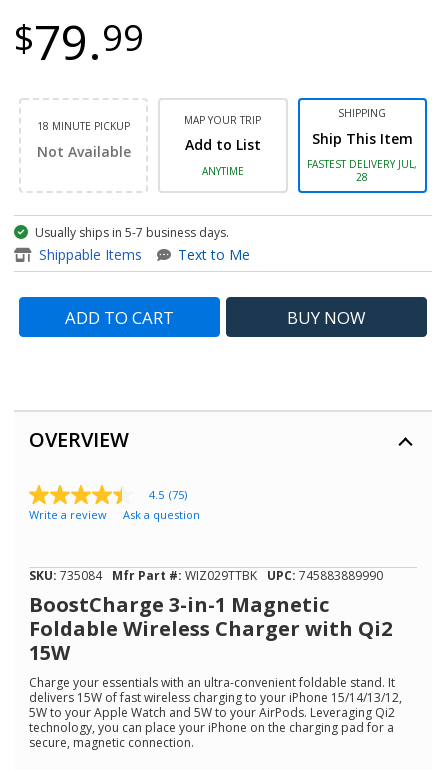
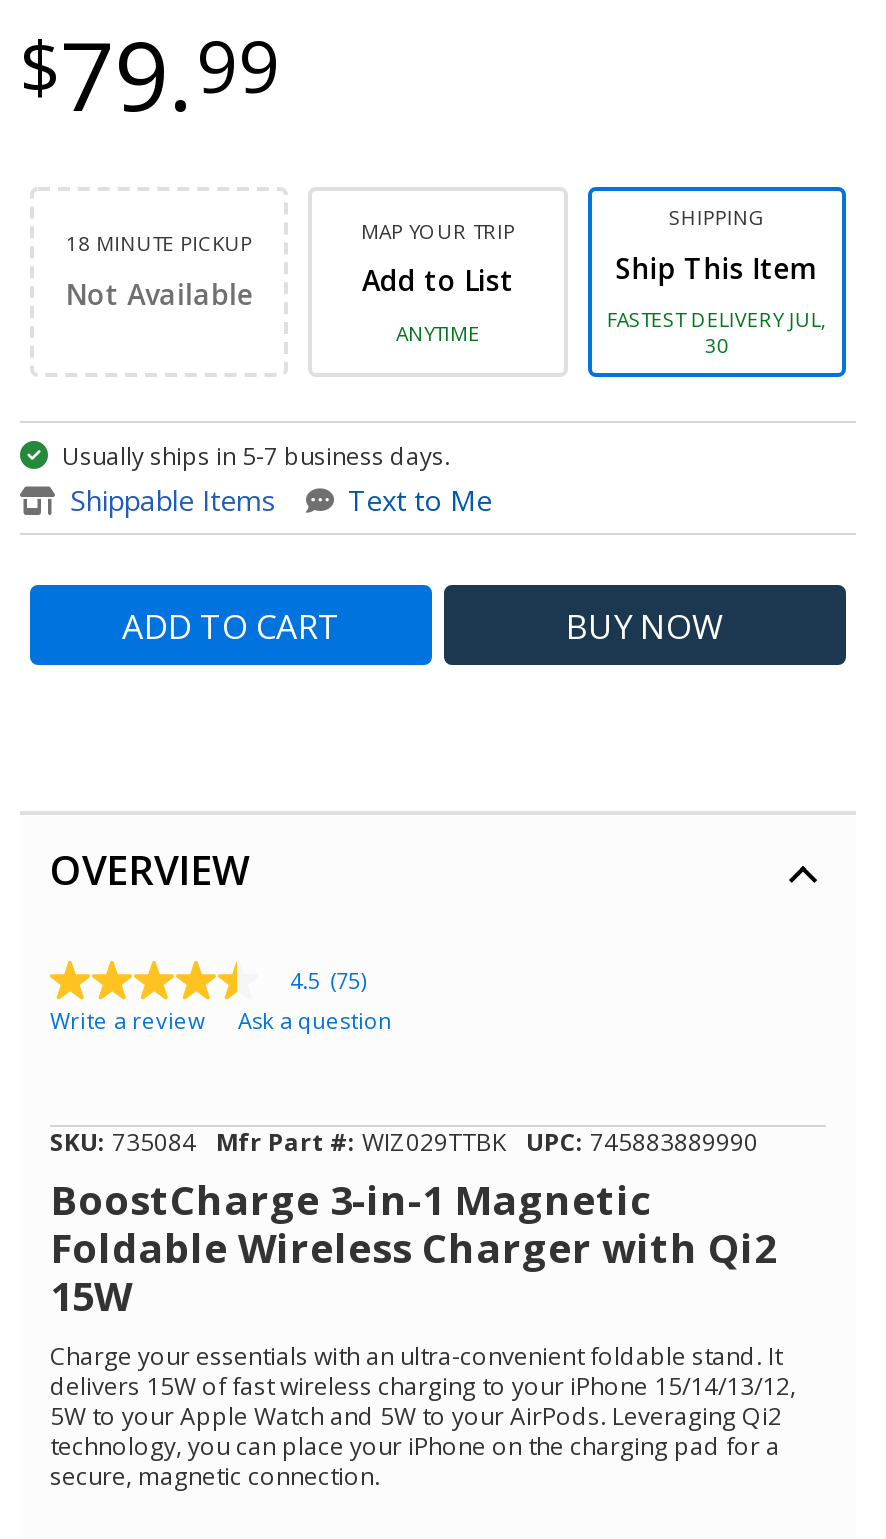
[356,170,368,184] 28 -> [705,332,729,360] 30

